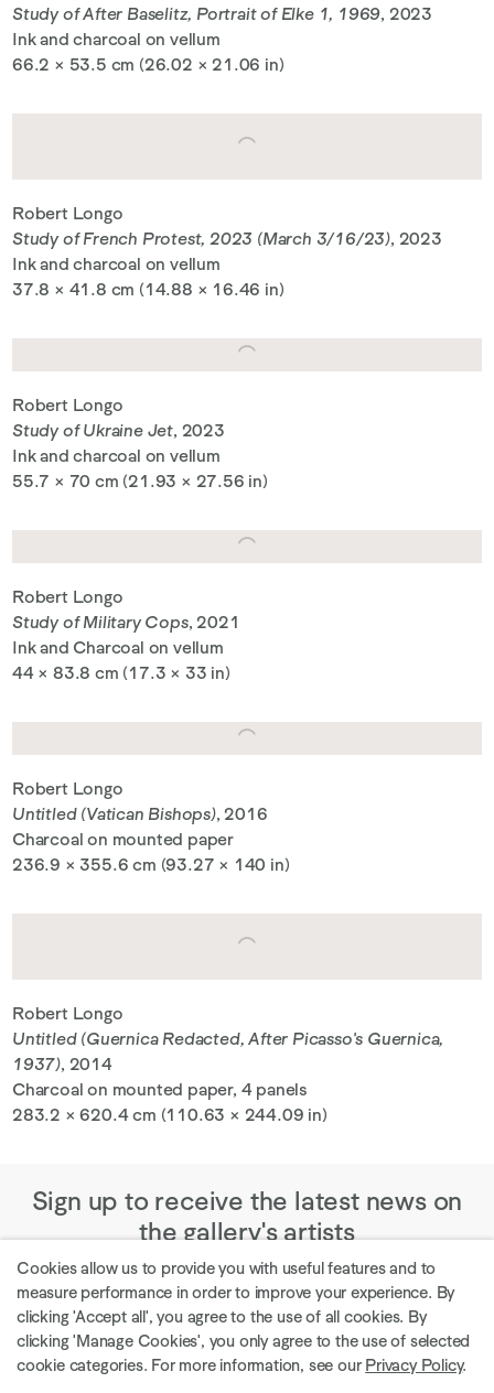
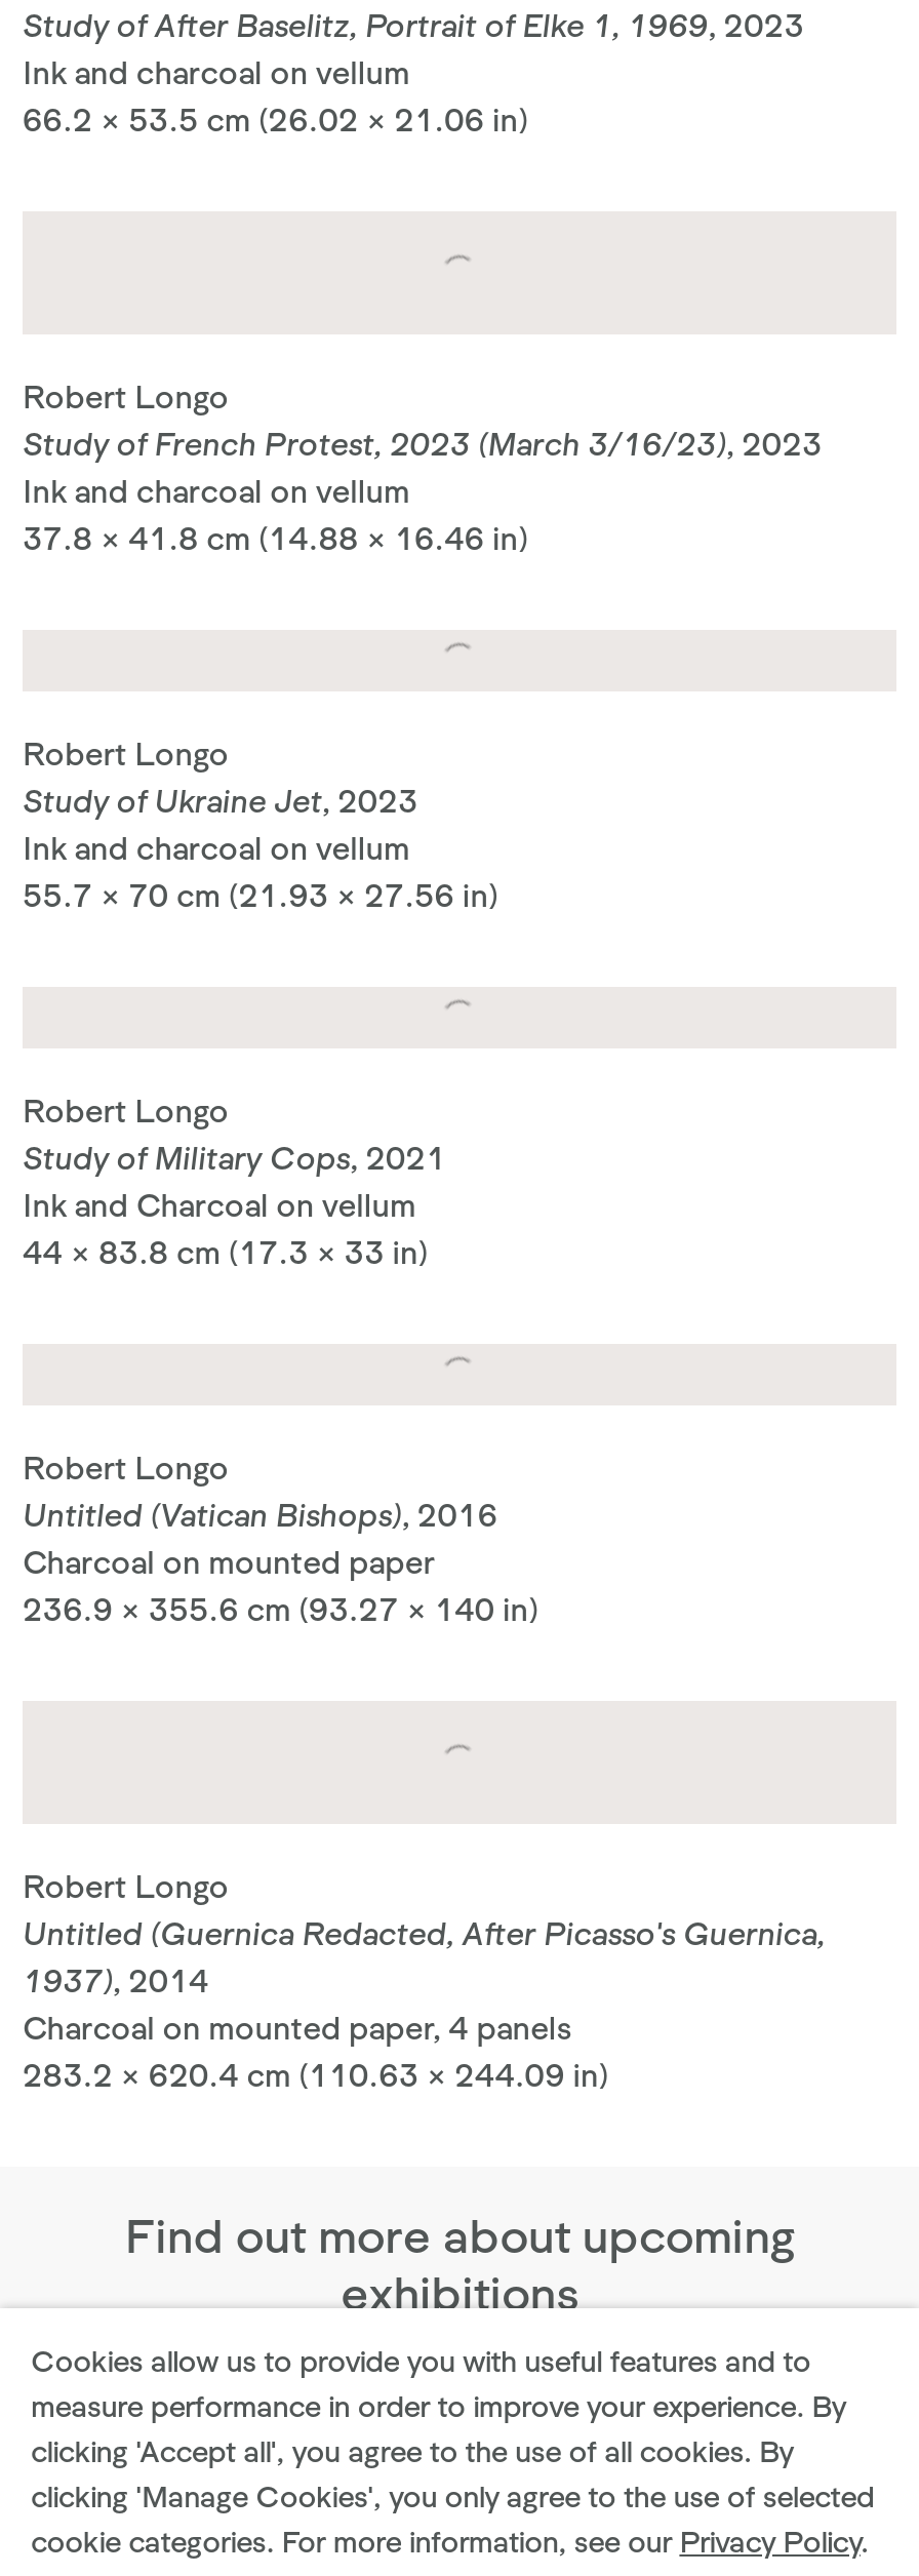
[32,1186,462,1246] Sign up to receive the latest news on | the gallery's artists -> [125,2208,794,2321] Find out more about upcoming | exhibitions

